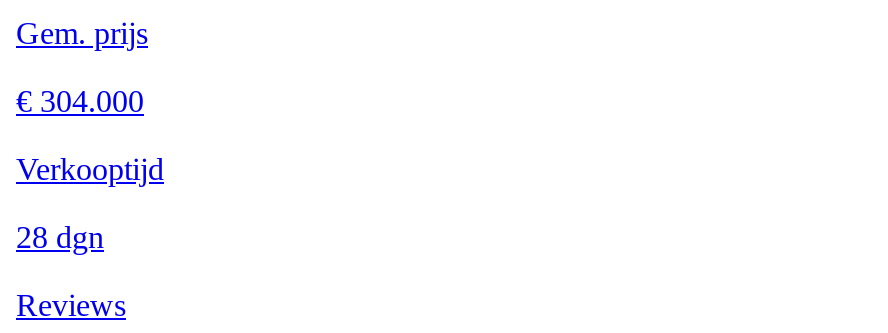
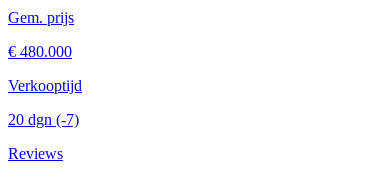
[16,84,144,118] € 304.000 -> [8,43,72,60] € 480.000
[16,220,104,254] 28 dgn -> [8,111,79,128] 20 dgn (-7)

